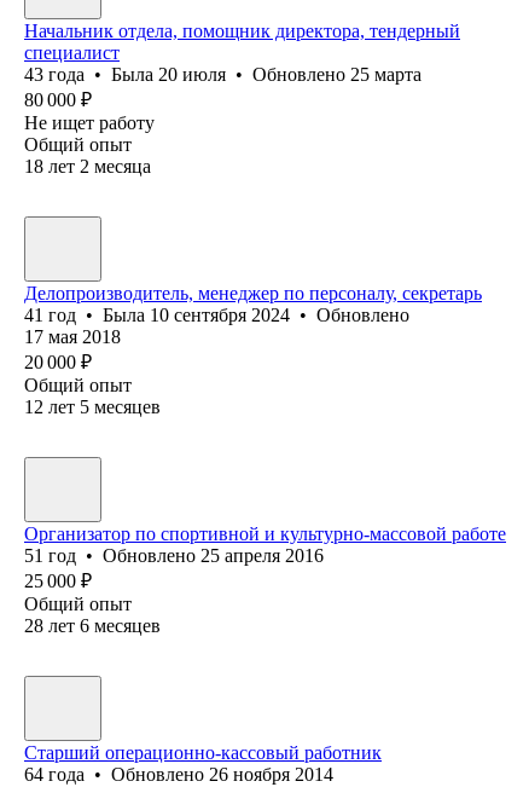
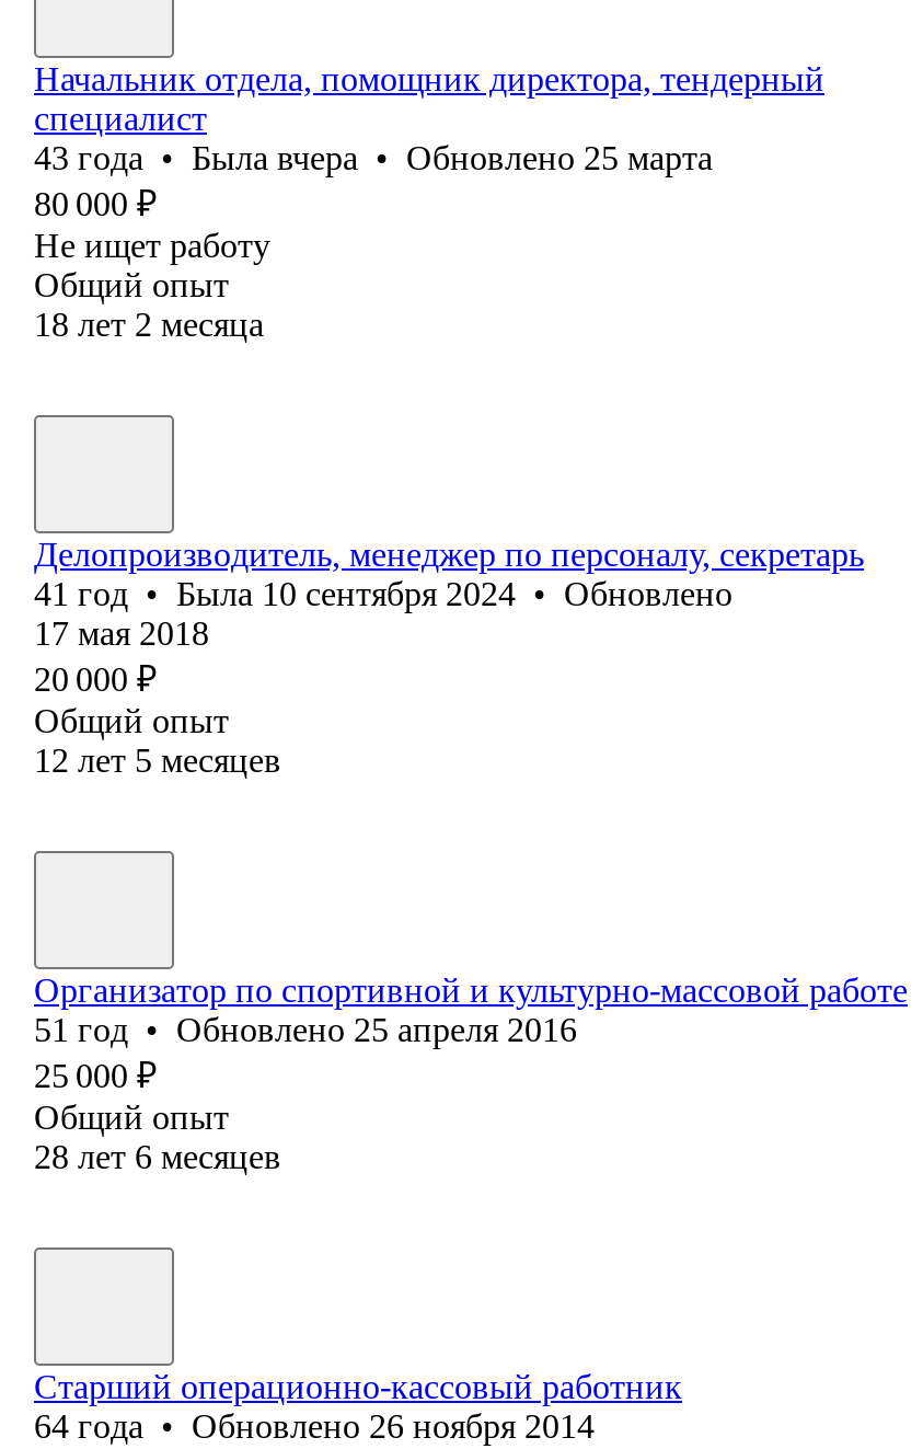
[24,64,422,85] 43 года • Была 20 июля • Обновлено 25 марта -> [34,139,713,176] 43 года • Была вчера • Обновлено 25 марта

